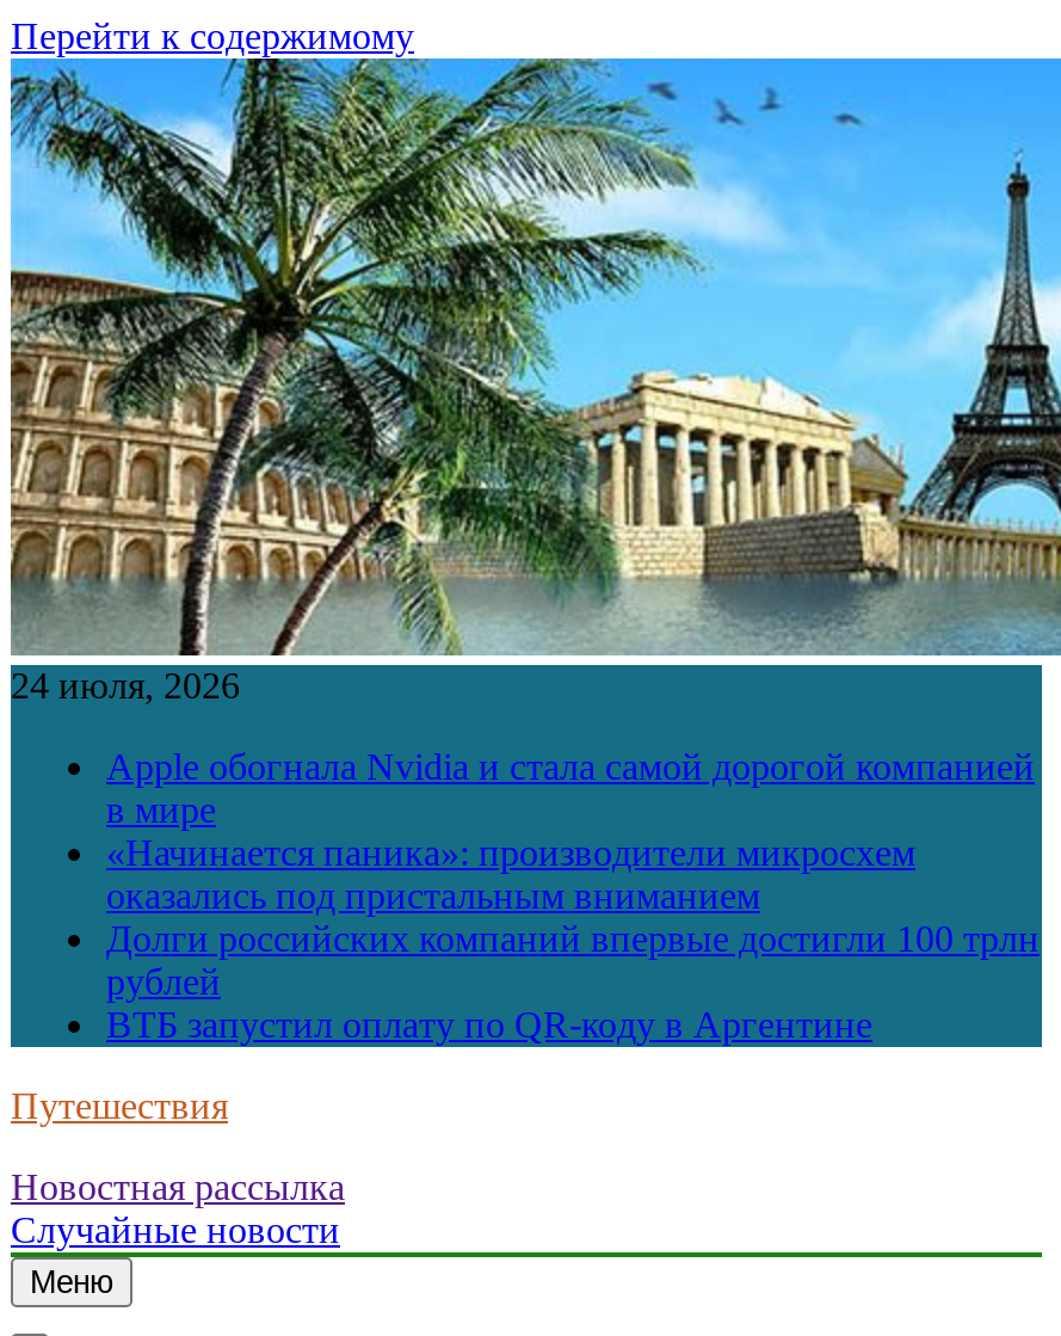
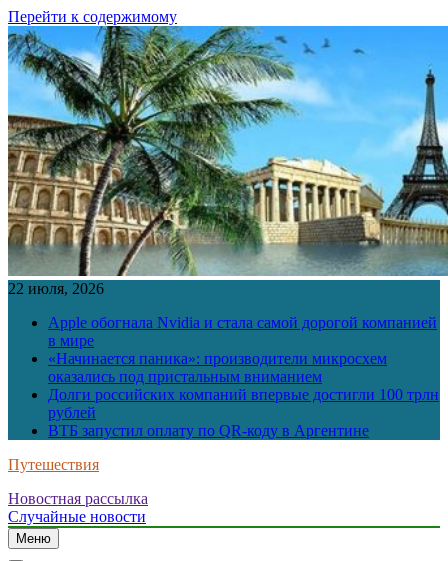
[11,665,240,706] 24 июля, 2026 -> [8,280,104,297] 22 июля, 2026

